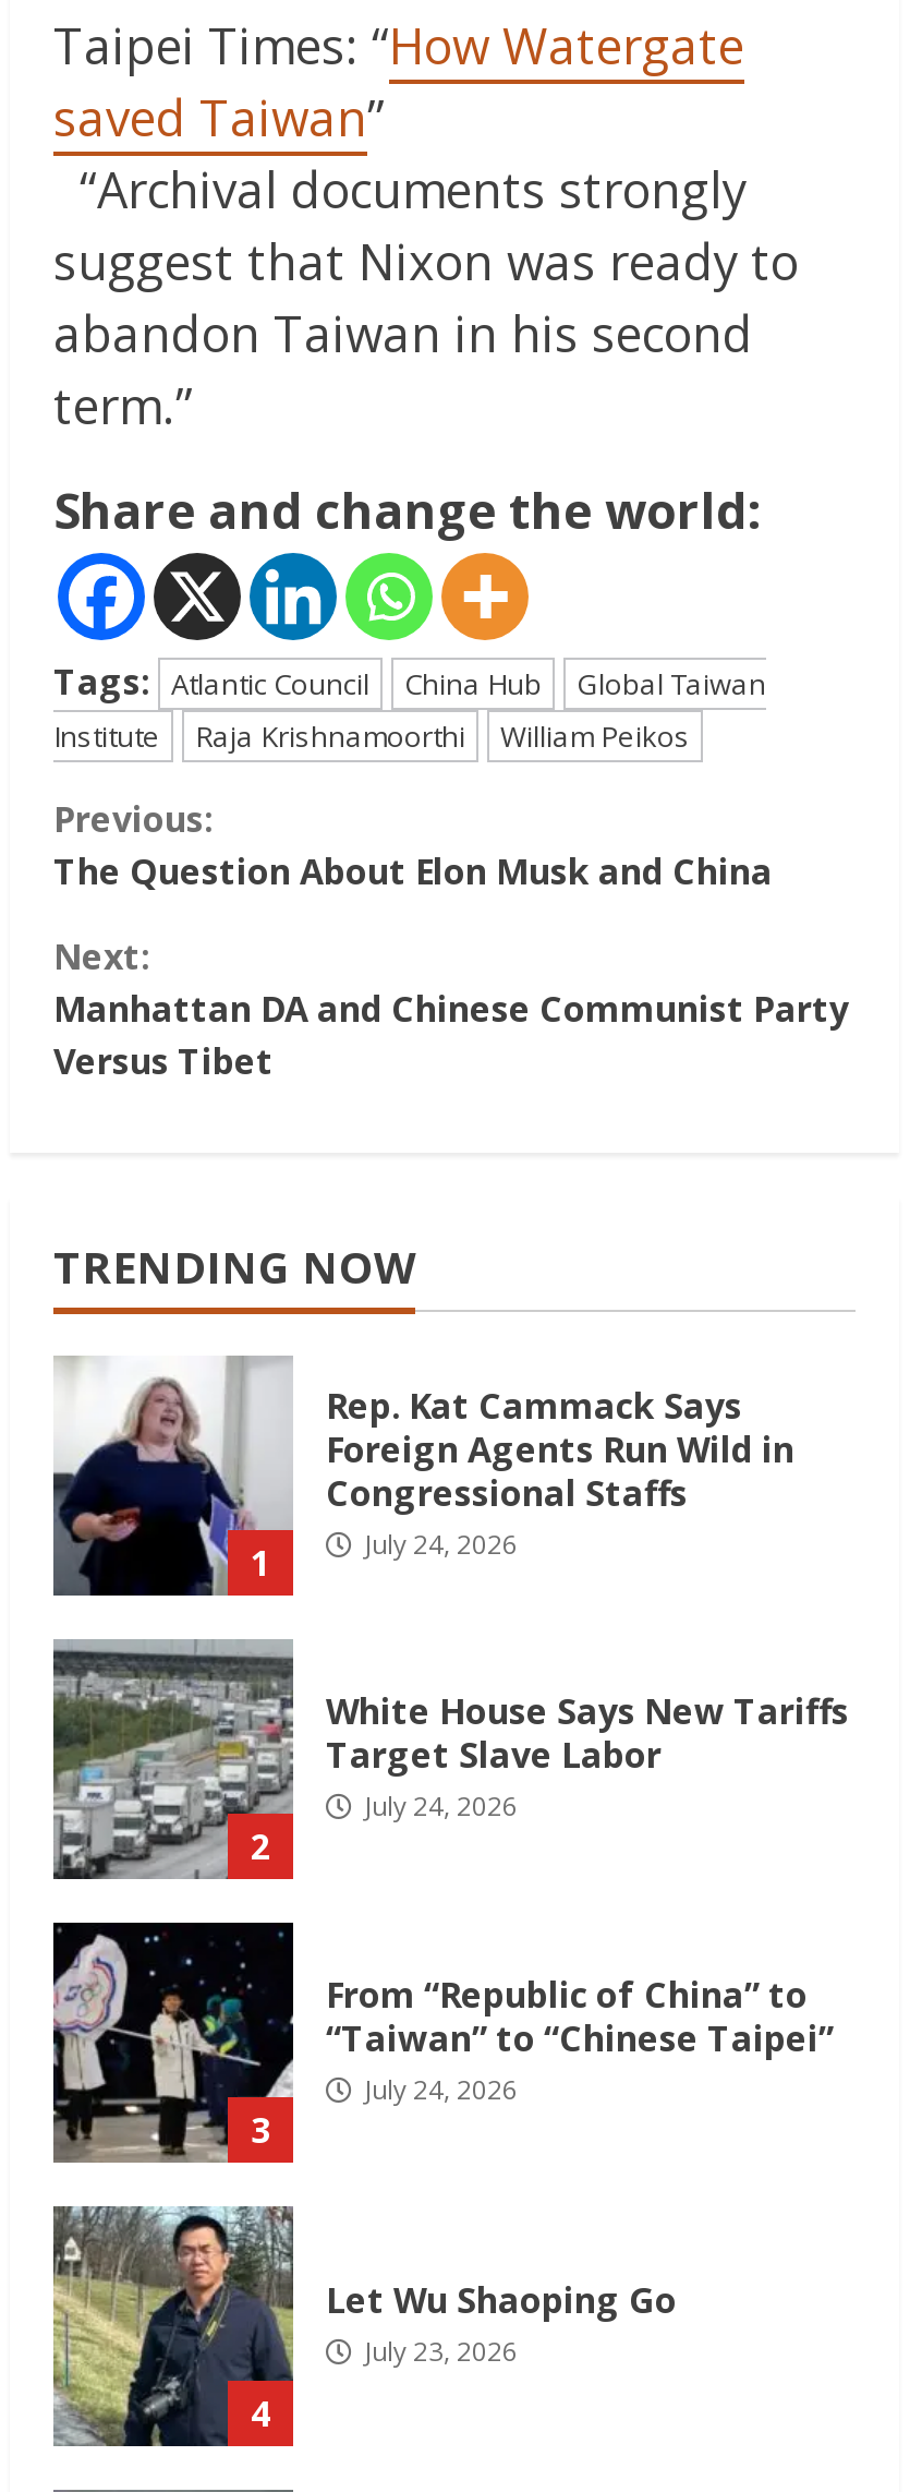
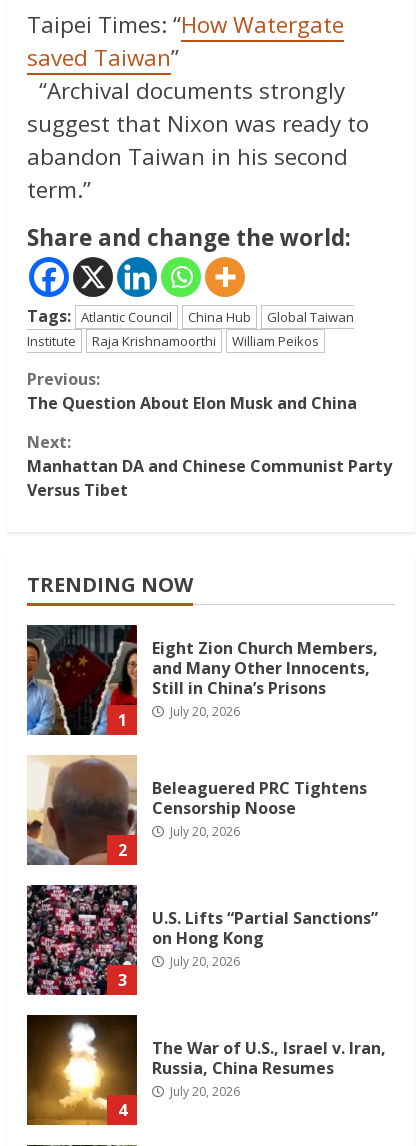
[51,1356,794,1598] [image] | Rep. Kat Cammack Says | Foreign Agents Run Wild in | Congressional Staffs | July 24, 2026 -> [26,624,378,736] [image] | Eight Zion Church Members, | and Many Other Innocents, | Still in China’s Prisons | July 20, 2026
[51,1639,849,1879] [image] | White House Says New Tariffs | Target Slave Labor | July 24, 2026 -> [27,755,367,865] [image] | Beleaguered PRC Tightens | Censorship Noose | July 20, 2026
[53,1921,834,2163] [image] | From “Republic of China” to | “Taiwan” to “Chinese Taipei” | July 24, 2026 -> [26,884,378,996] [image] | U.S. Lifts “Partial Sanctions” | on Hong Kong | July 20, 2026
[51,2204,677,2448] [image] | Let Wu Shaoping Go | July 23, 2026 -> [26,1014,386,1126] [image] | The War of U.S., Israel v. Iran, | Russia, China Resumes | July 20, 2026

